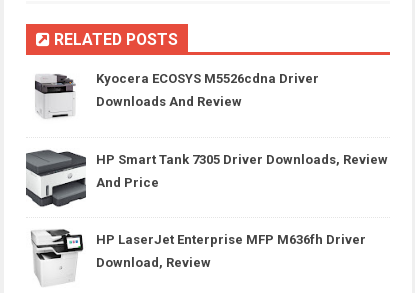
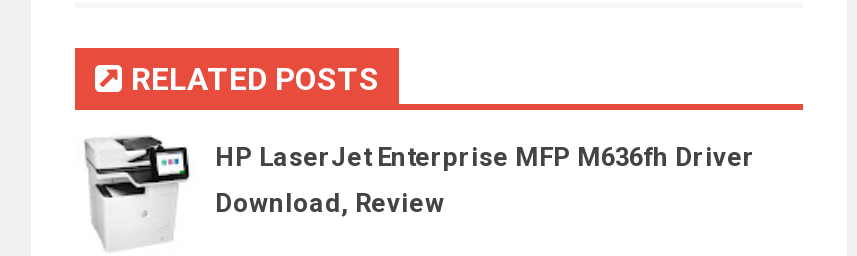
[35,71,319,118] [image] | Kyocera ECOSYS M5526cdna Driver | Downloads And Review -> none
[25,149,388,208] [image] | HP Smart Tank 7305 Driver Downloads, Review | And Price -> none

